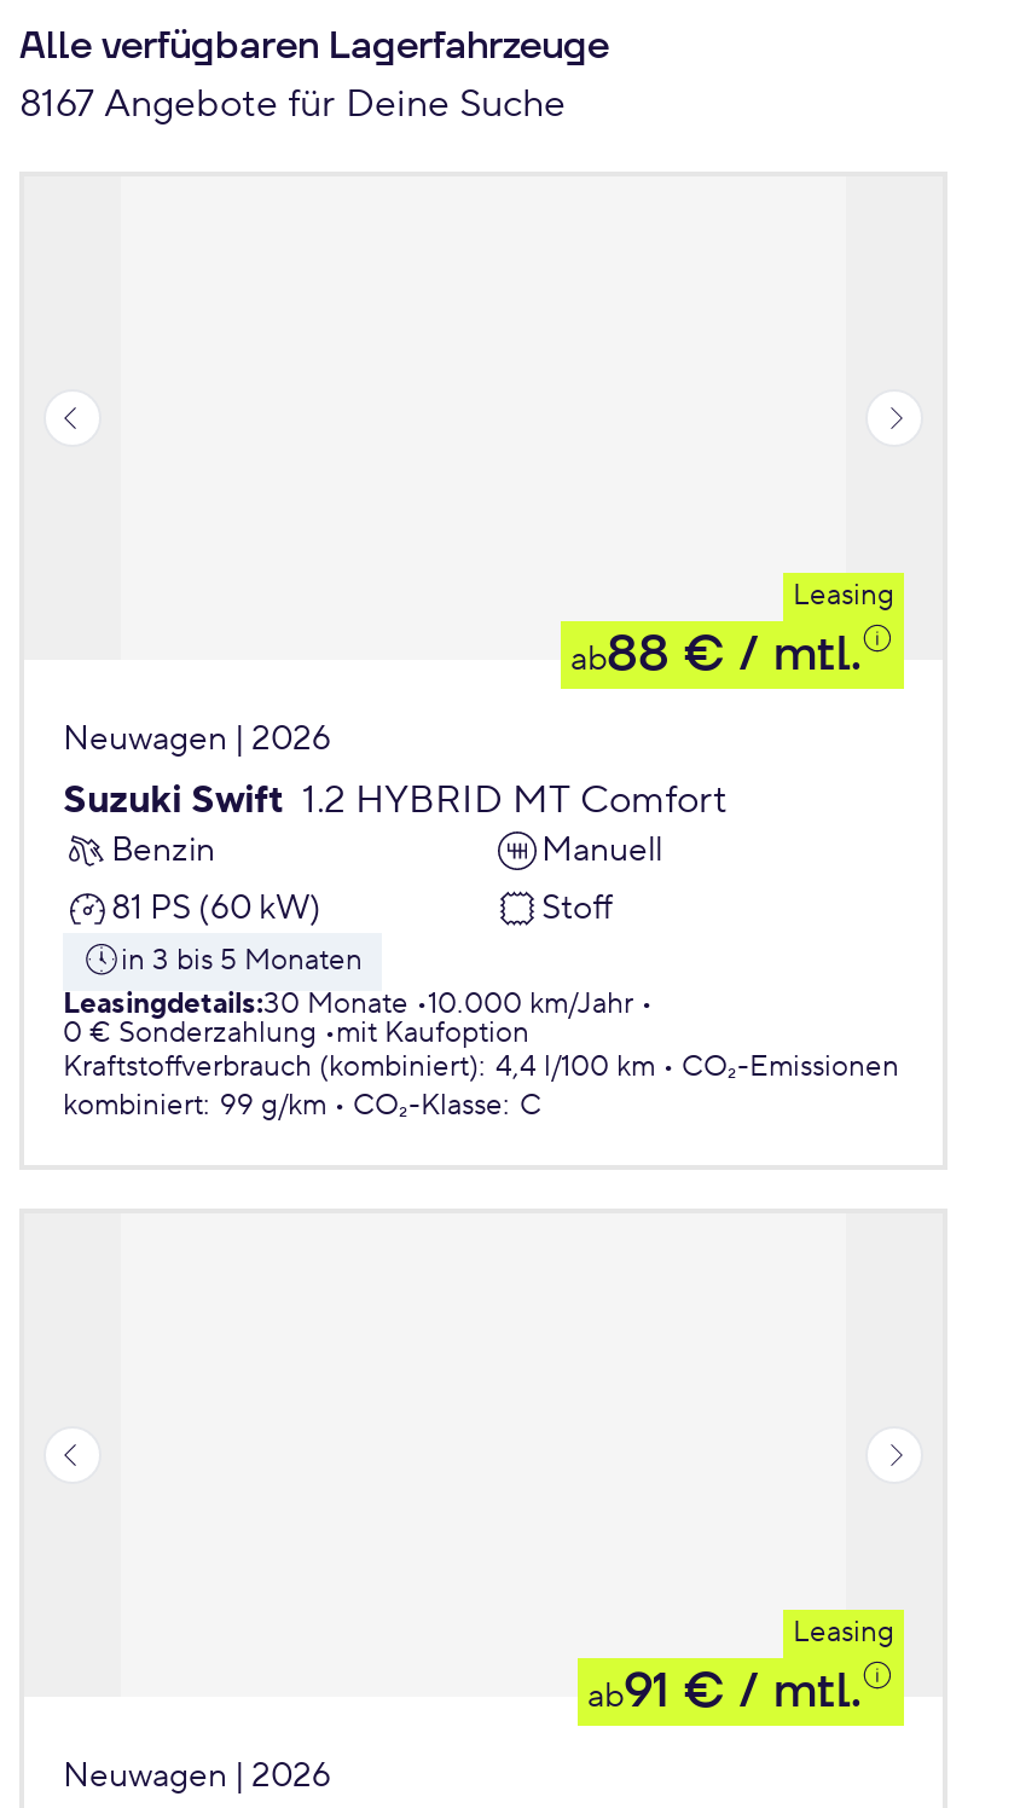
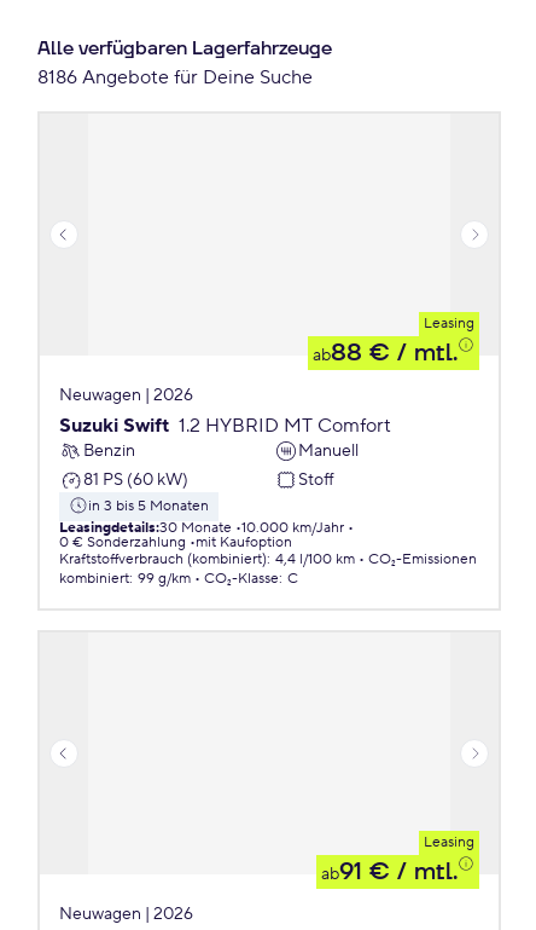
[19,80,566,128] 8167 Angebote für Deine Suche -> [37,65,313,89] 8186 Angebote für Deine Suche

